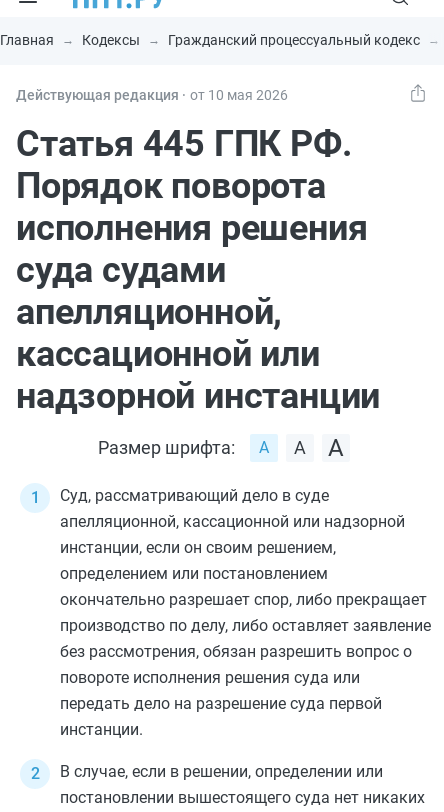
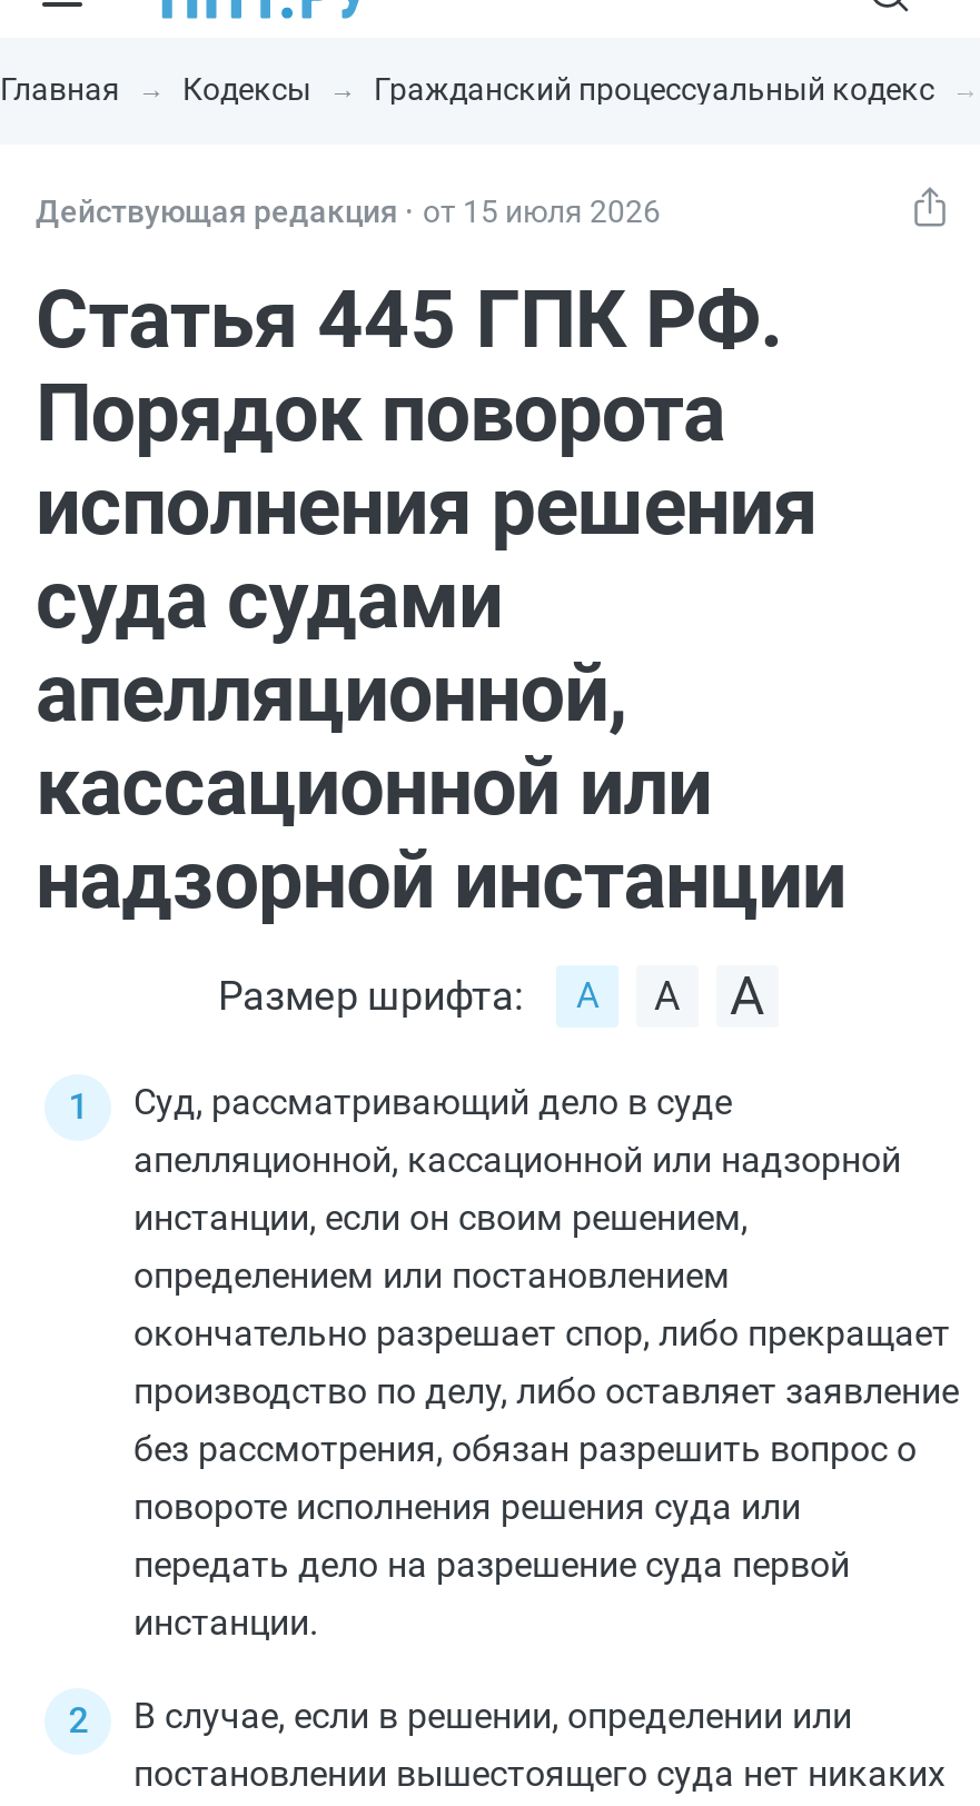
[16,87,288,103] Действующая редакция ⸱ от 10 мая 2026 -> [36,193,661,229] Действующая редакция ⸱ от 15 июля 2026

